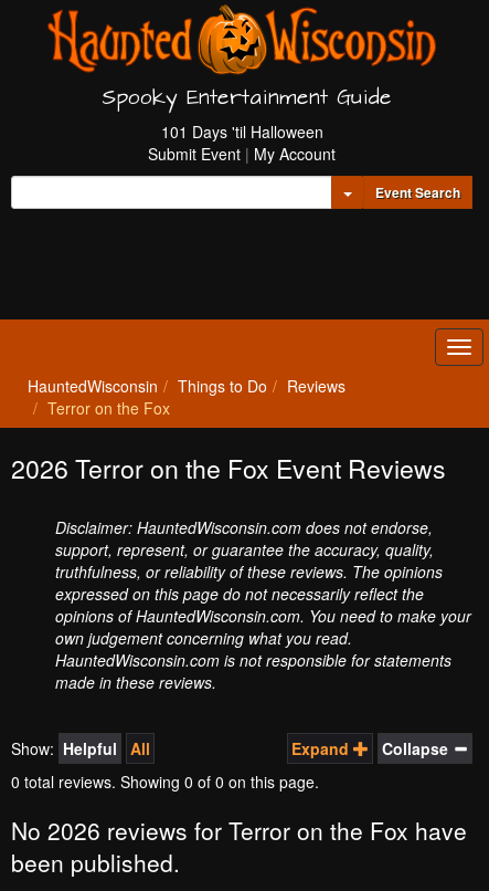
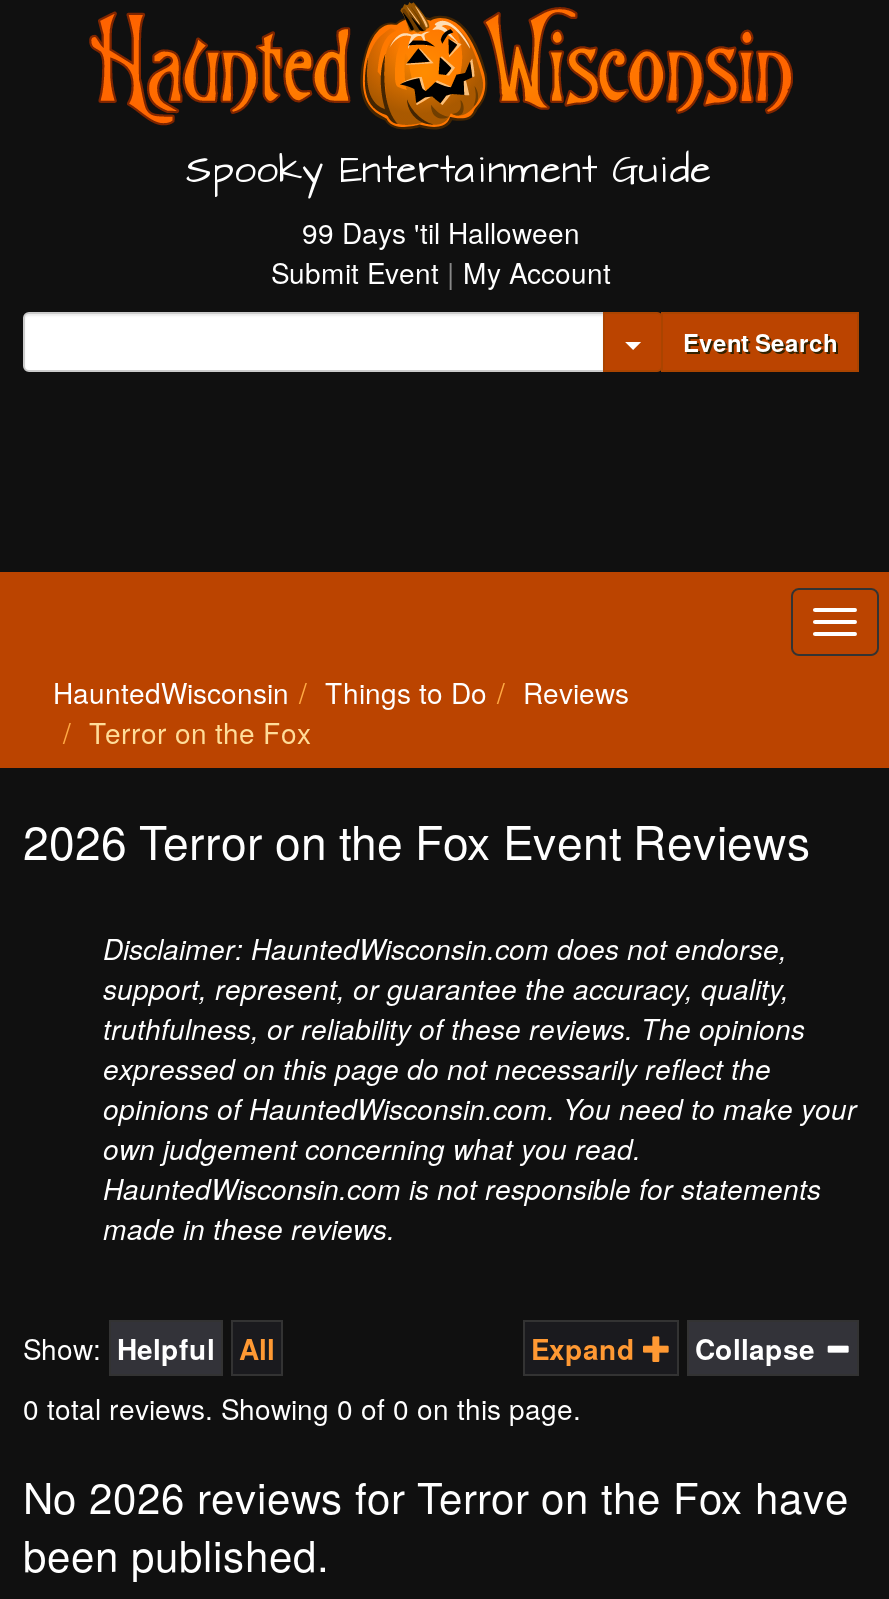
[161,120,323,143] 101 Days 'til Halloween -> [302,212,580,252] 99 Days 'til Halloween

